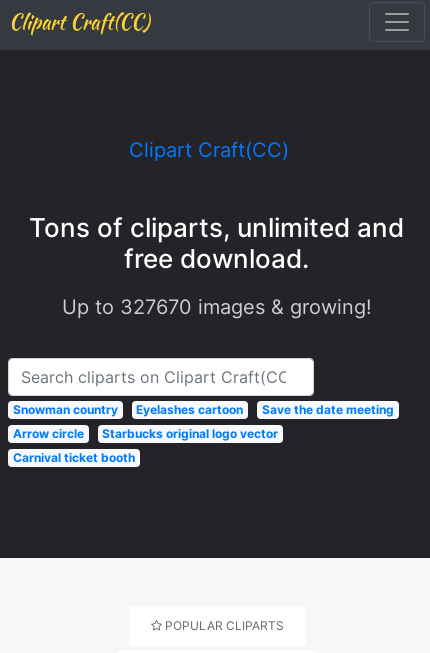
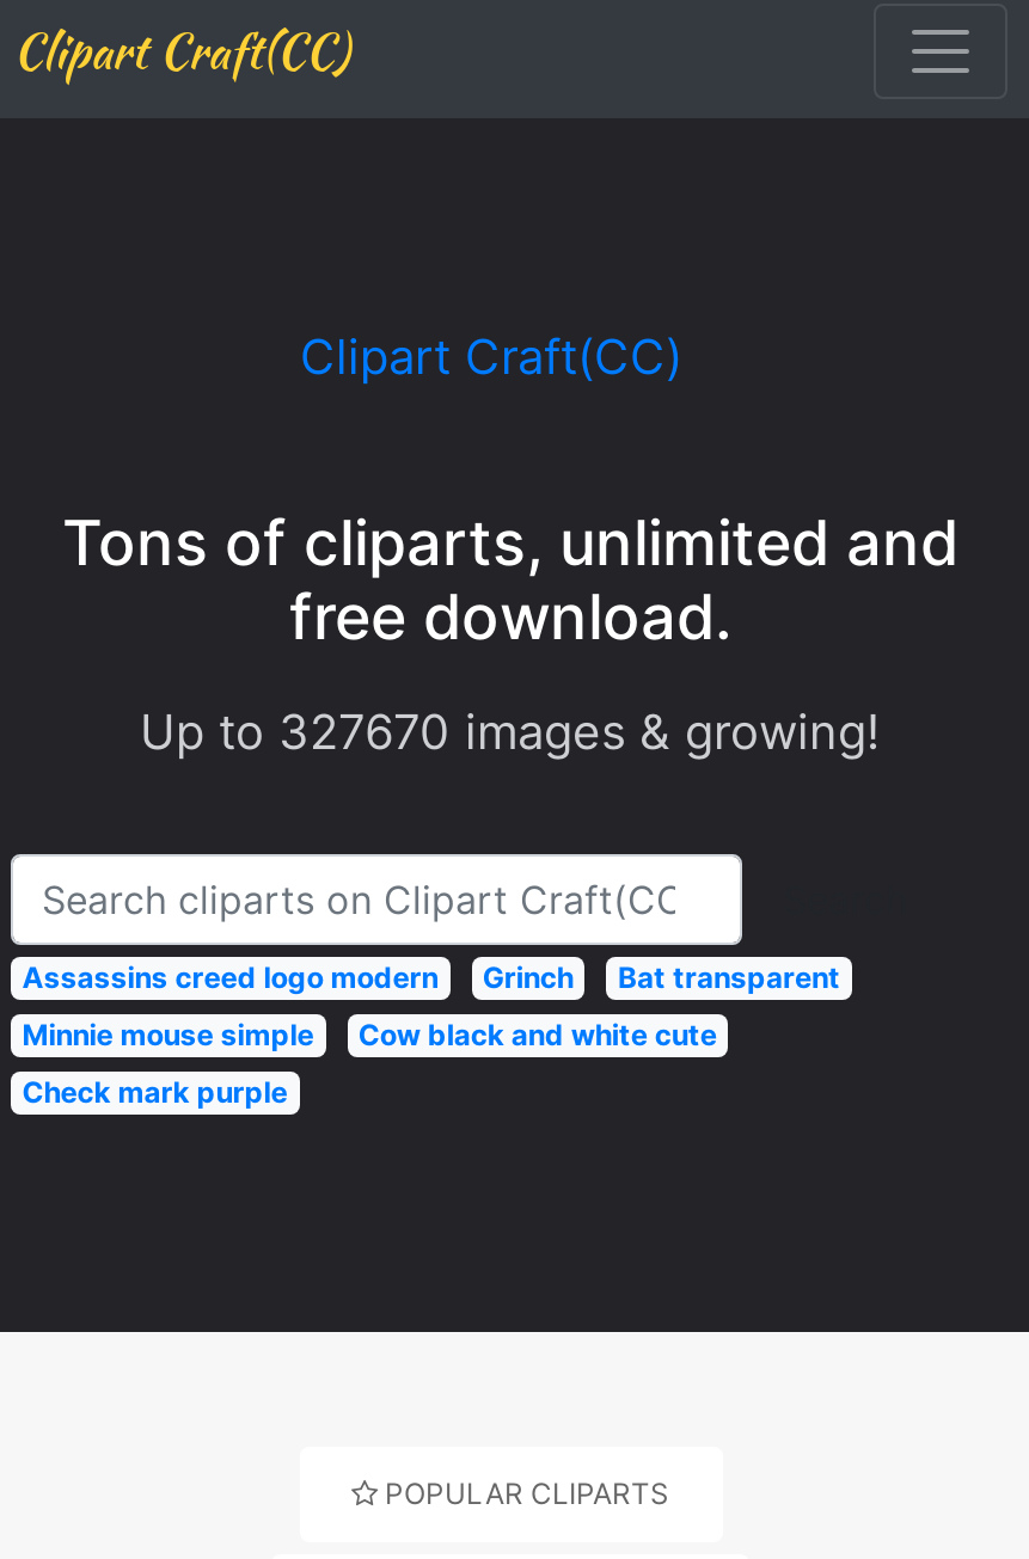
[13,402,394,417] Snowman country | Eyelashes cartoon | Save the date meeting -> [22,959,840,995] Assassins creed logo modern | Grinch | Bat transparent
[13,426,278,441] Arrow circle | Starbucks original logo vector -> [22,1017,717,1052] Minnie mouse simple | Cow black and white cute
[13,450,135,465] Carnival ticket booth -> [22,1074,288,1110] Check mark purple

